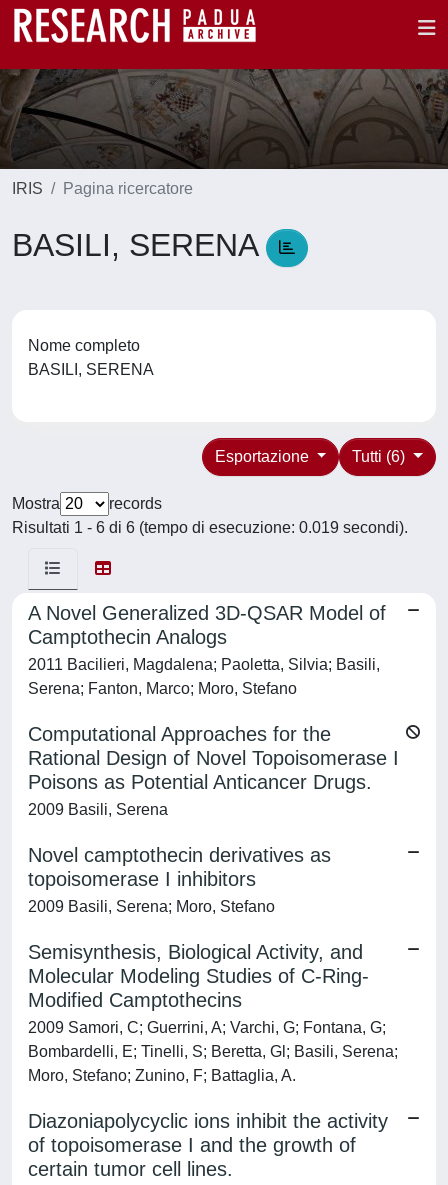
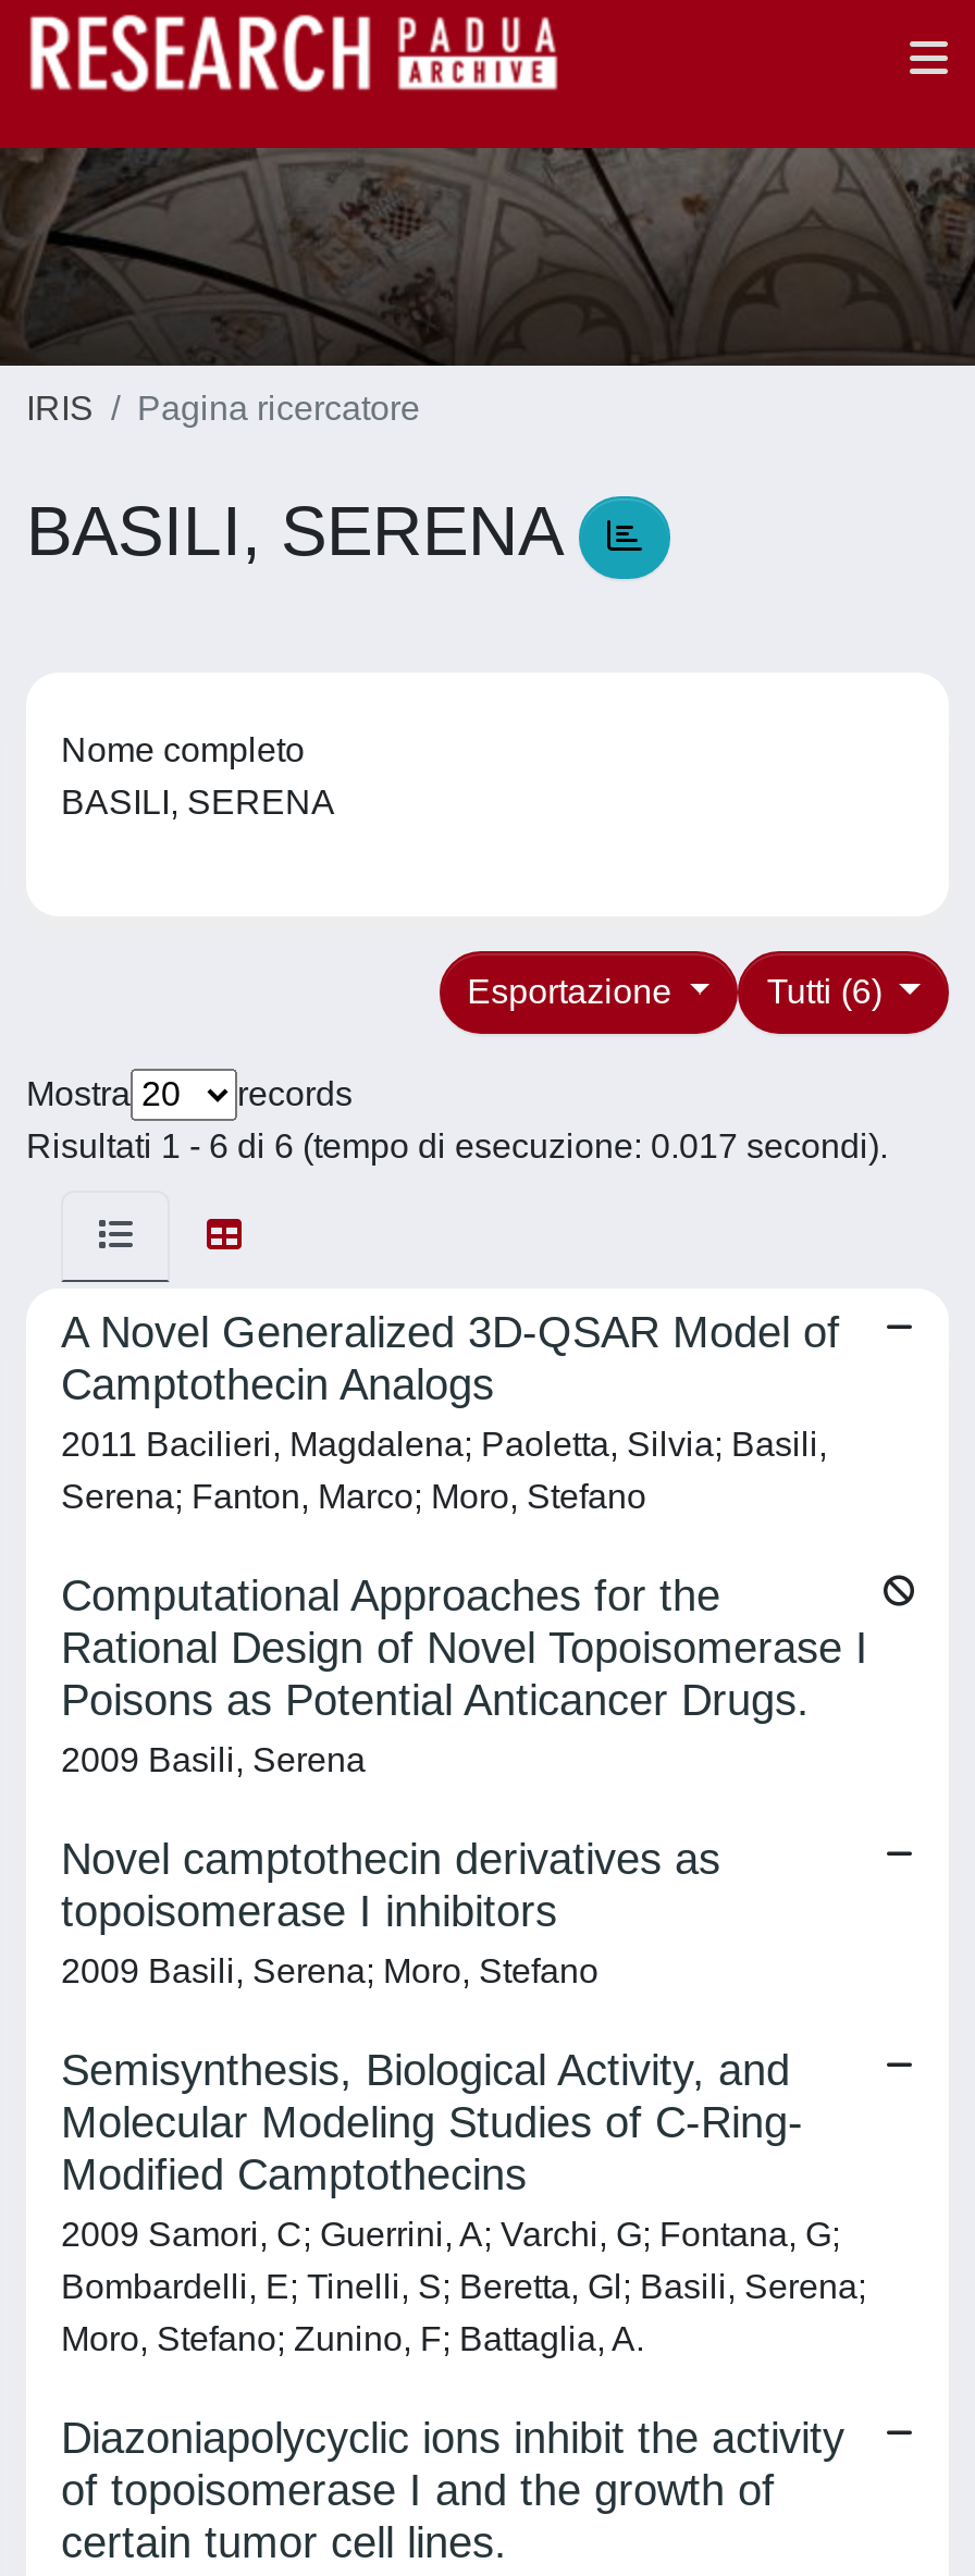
[12,519,408,536] Risultati 1 - 6 di 6 (tempo di esecuzione: 0.019 secondi). -> [26,1127,888,1164] Risultati 1 - 6 di 6 (tempo di esecuzione: 0.017 secondi).

